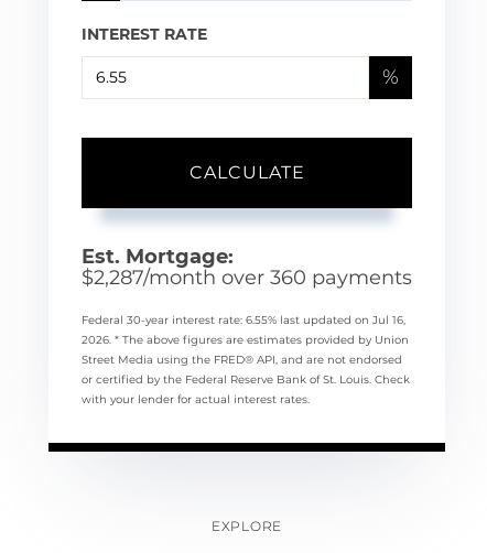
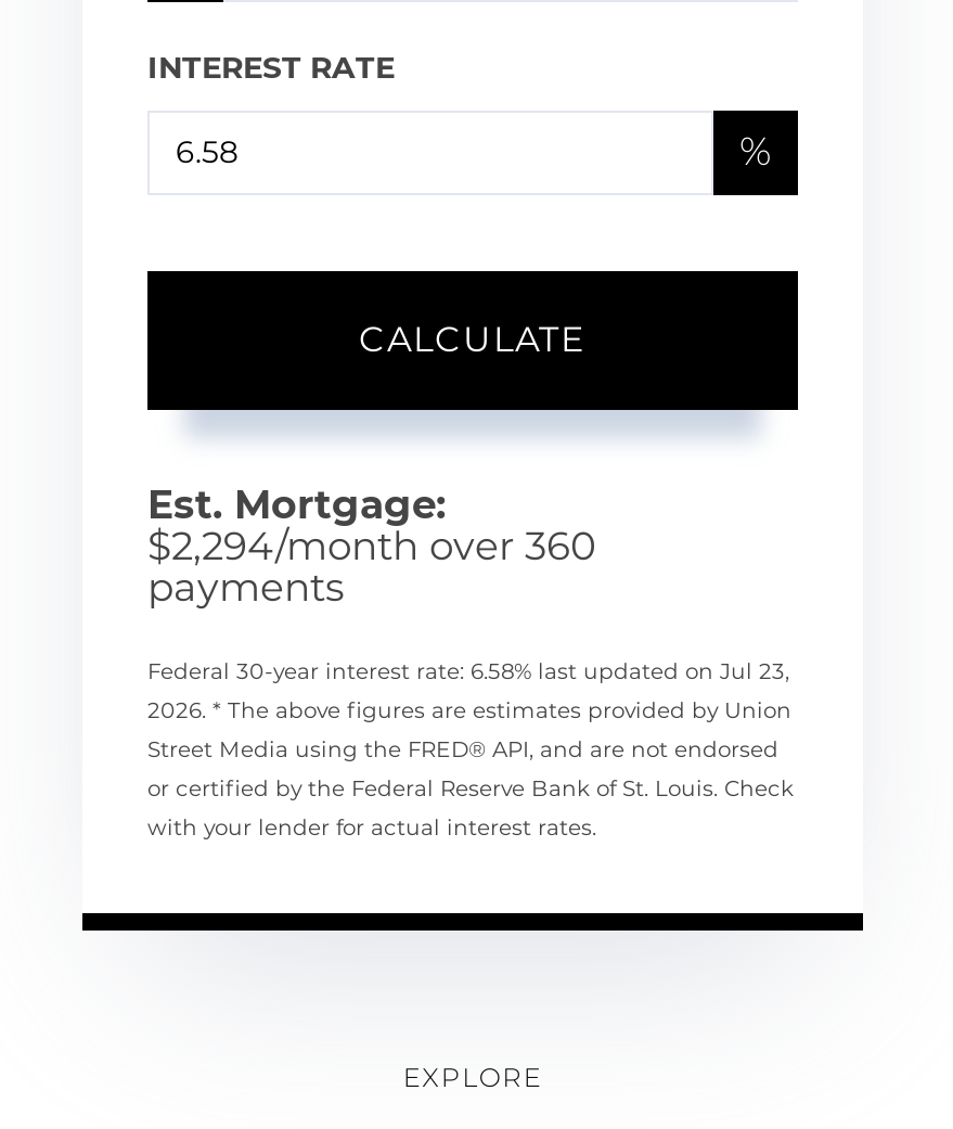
[82,265,412,290] $2,287/month over 360 payments -> [147,523,596,611] $2,294/month over 360 | payments
[82,313,405,327] Federal 30-year interest rate: 6.55% last updated on Jul 16, -> [147,657,789,685] Federal 30-year interest rate: 6.58% last updated on Jul 23,

